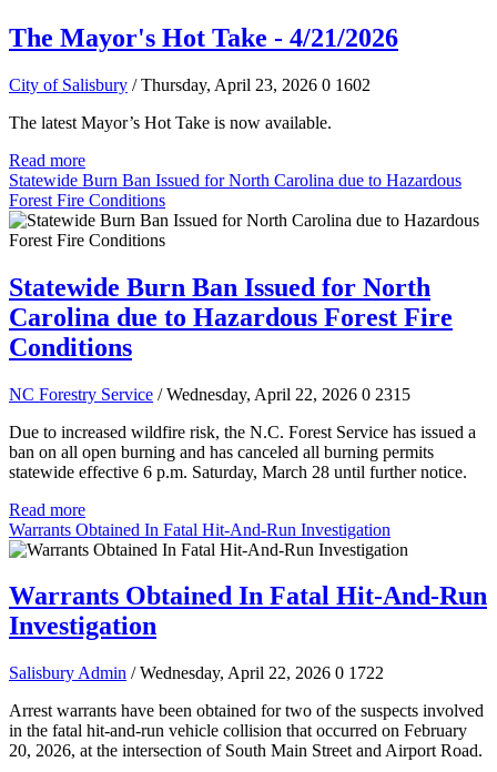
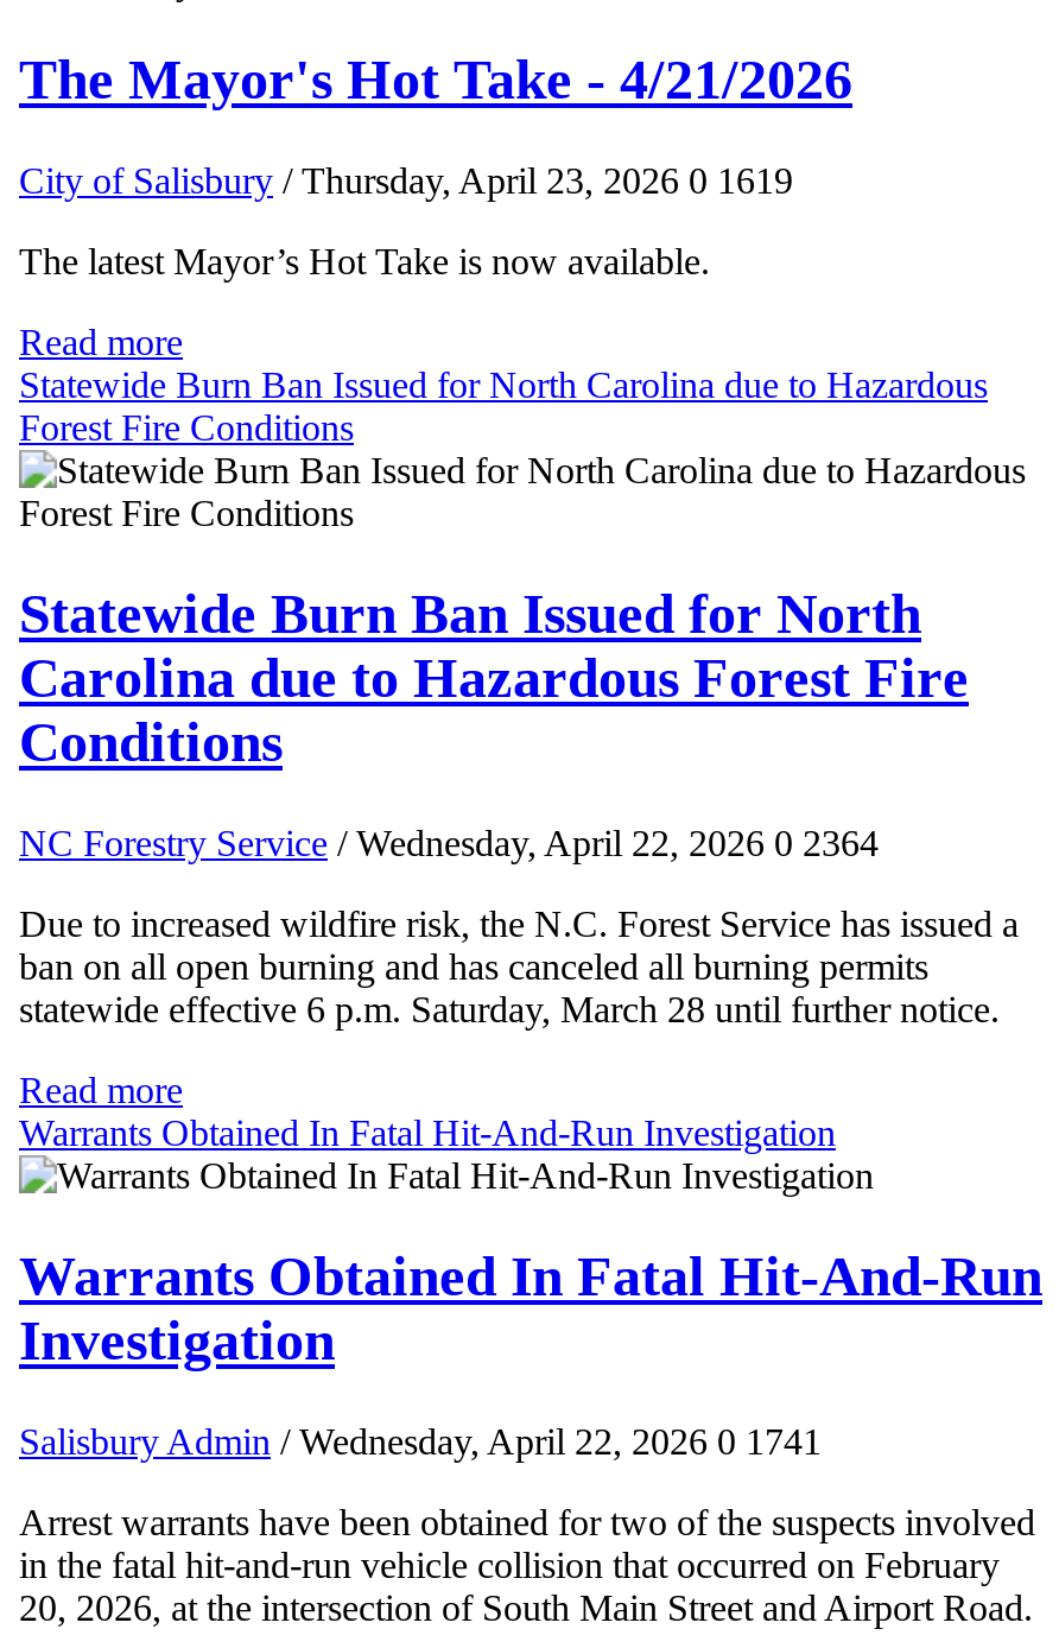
[9,75,371,94] City of Salisbury / Thursday, April 23, 2026 0 1602 -> [19,161,793,201] City of Salisbury / Thursday, April 23, 2026 0 1619
[9,384,410,403] NC Forestry Service / Wednesday, April 22, 2026 0 2315 -> [19,823,879,863] NC Forestry Service / Wednesday, April 22, 2026 0 2364
[9,664,384,682] Salisbury Admin / Wednesday, April 22, 2026 0 1722 -> [19,1421,822,1461] Salisbury Admin / Wednesday, April 22, 2026 0 1741

